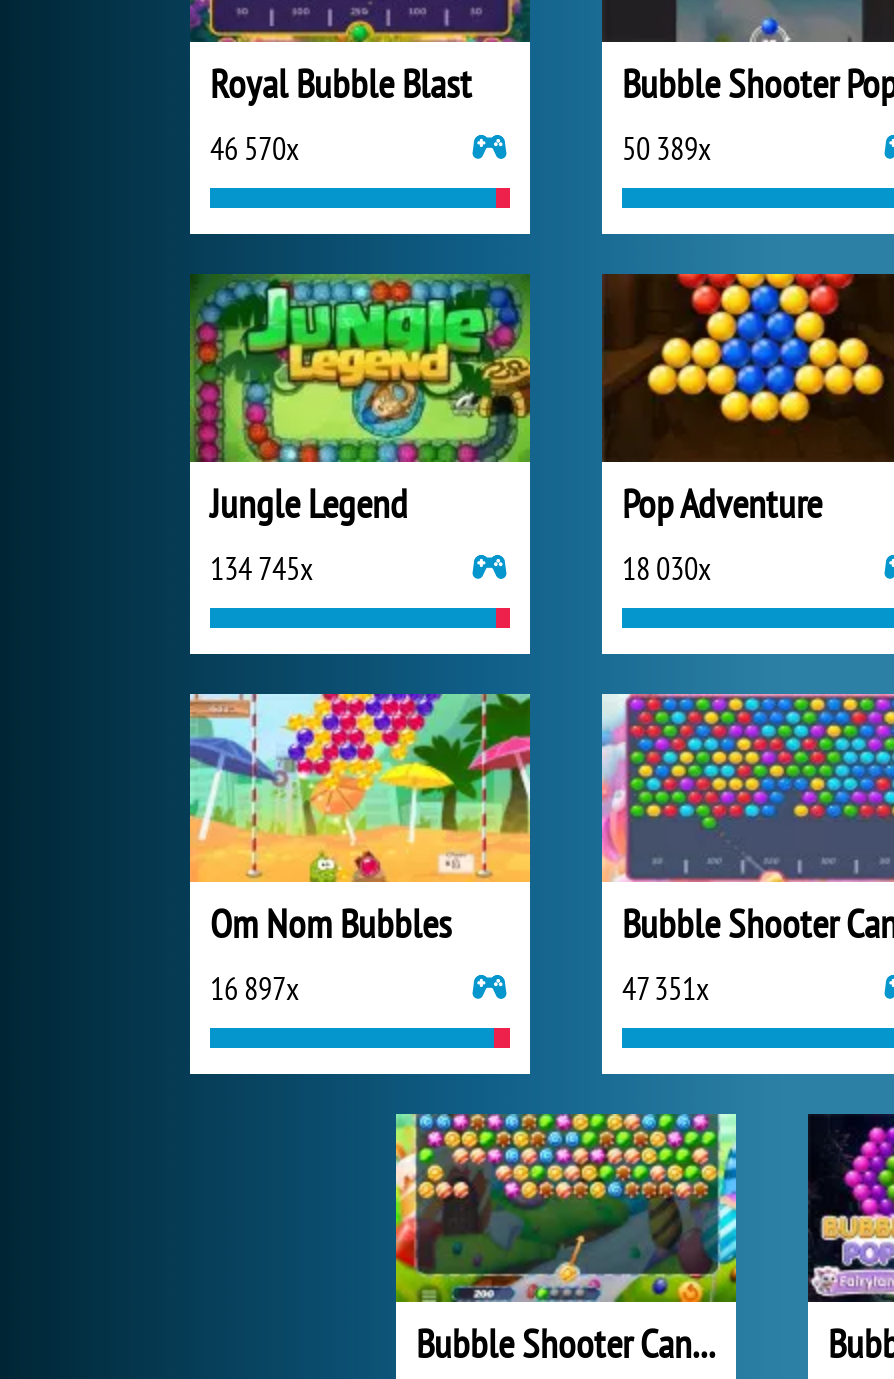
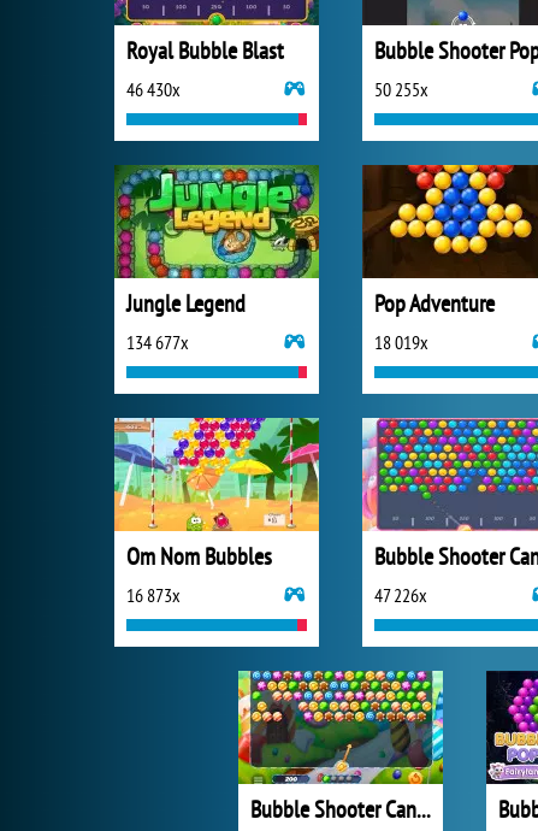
[210,128,300,168] 46 570x -> [126,77,181,101] 46 430x
[622,128,712,168] 50 389x -> [374,77,428,101] 50 255x
[210,548,314,588] 134 745x -> [126,330,189,354] 134 677x
[622,548,712,588] 18 030x -> [374,330,428,354] 18 019x
[210,968,710,1008] 16 897x | 47 351x -> [126,583,427,607] 16 873x | 47 226x

